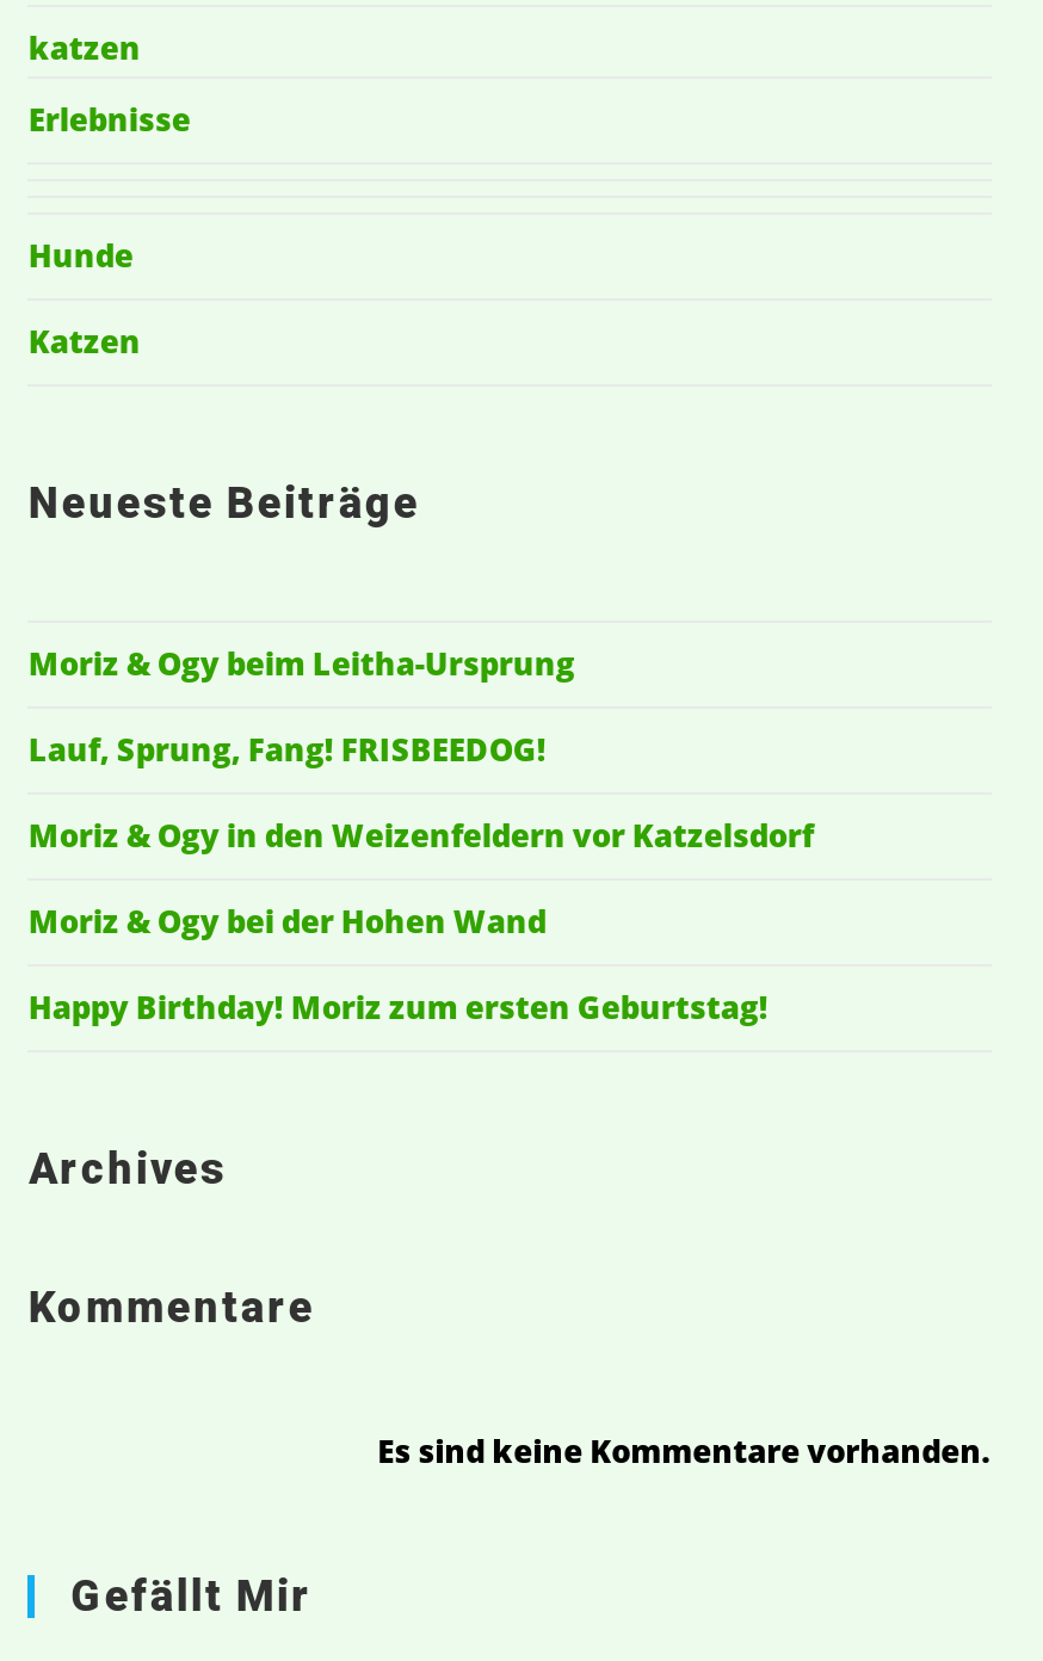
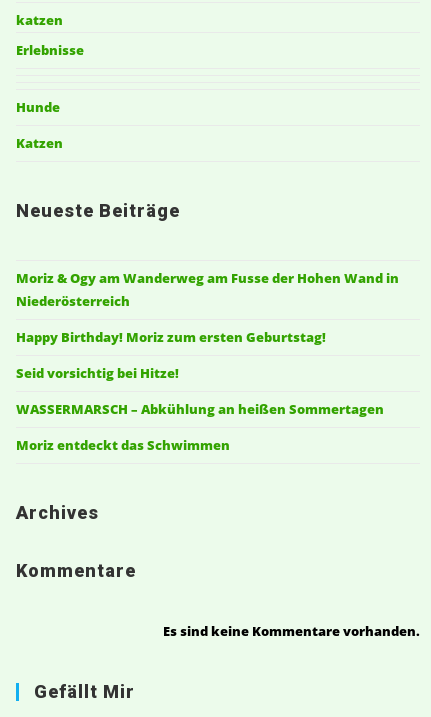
[28,643,814,944] Moriz & Ogy beim Leitha-Ursprung | Lauf, Sprung, Fang! FRISBEEDOG! | Moriz & Ogy in den Weizenfeldern vor Katzelsdorf | Moriz & Ogy bei der Hohen Wand -> [16,269,399,310] Moriz & Ogy am Wanderweg am Fusse der Hohen Wand in | Niederösterreich
moved [28,987,768,1030] -> [16,328,326,346]: Happy Birthday! Moriz zum ersten Geburtstag!
none -> [16,364,384,454] Seid vorsichtig bei Hitze! | WASSERMARSCH – Abkühlung an heißen Sommertagen | Moriz entdeckt das Schwimmen

